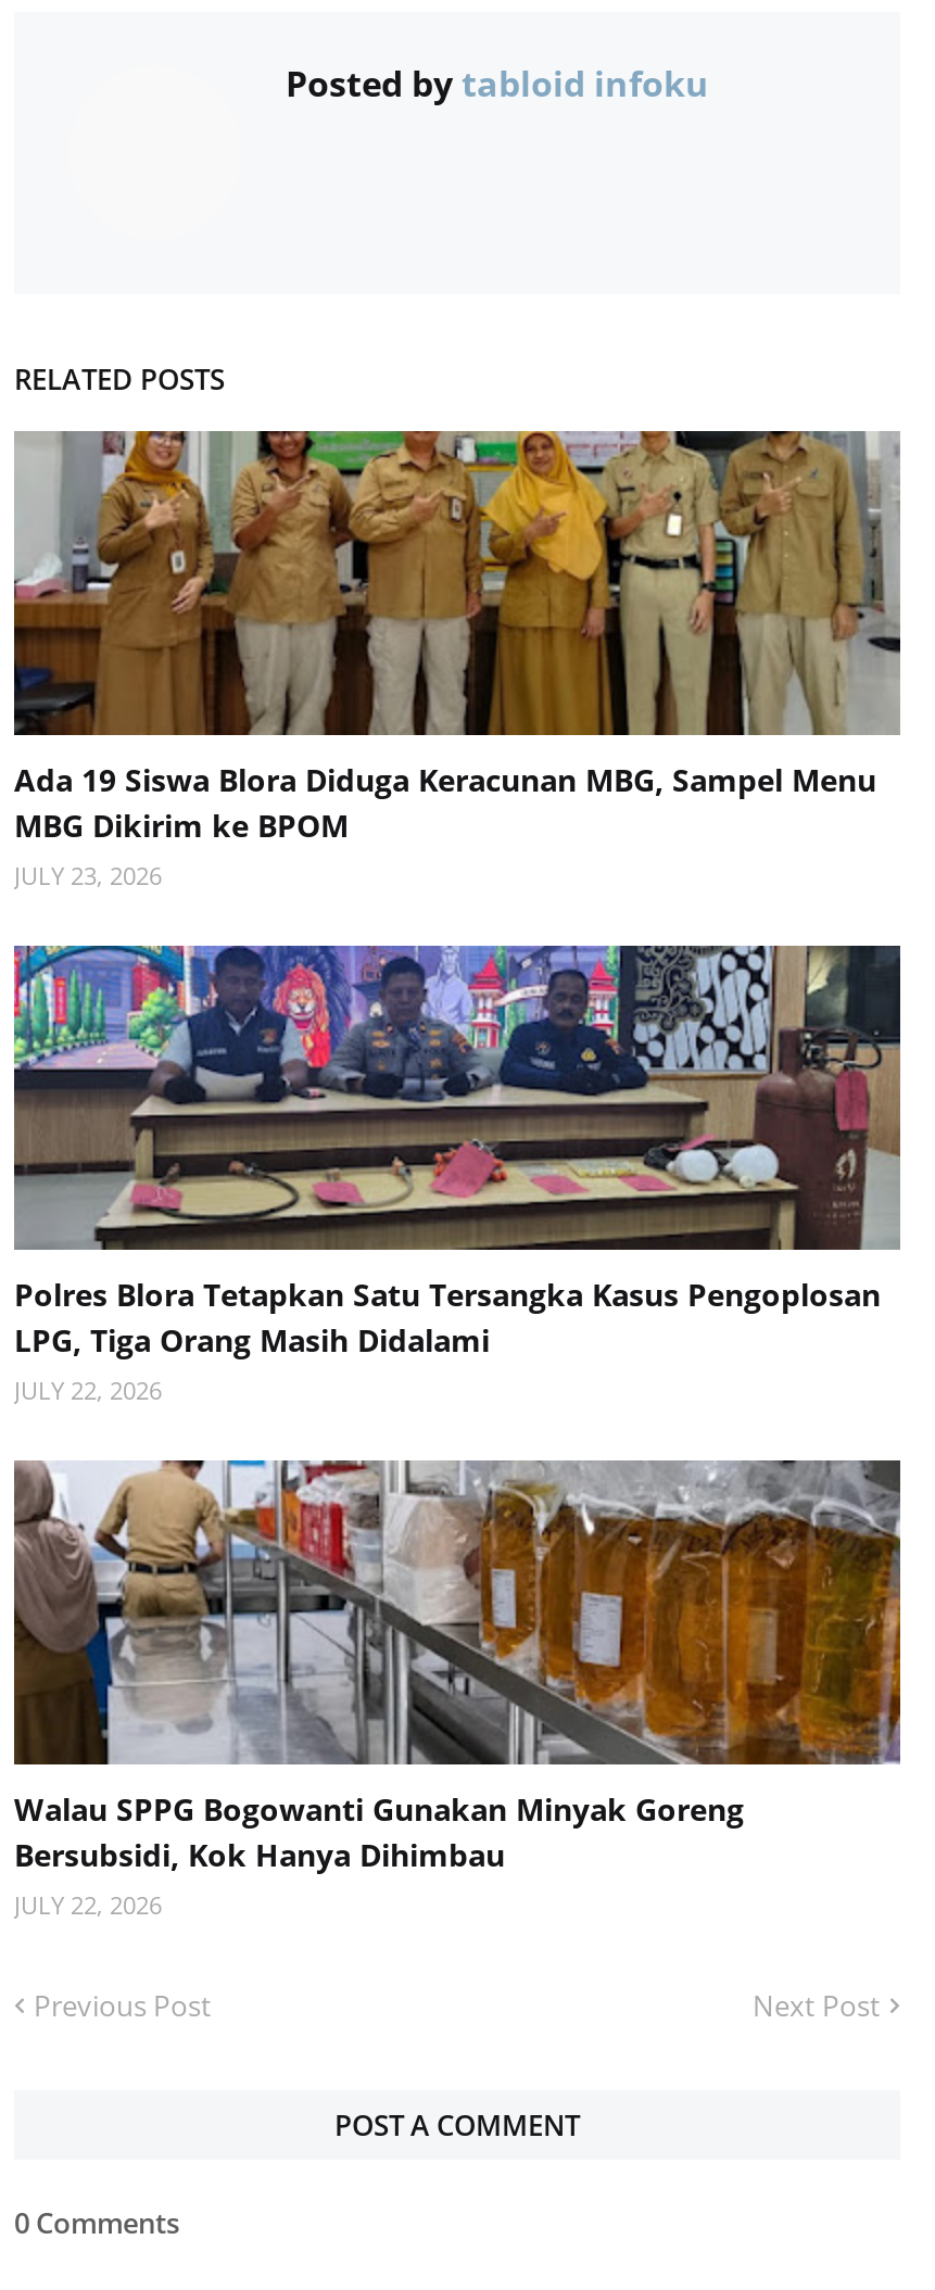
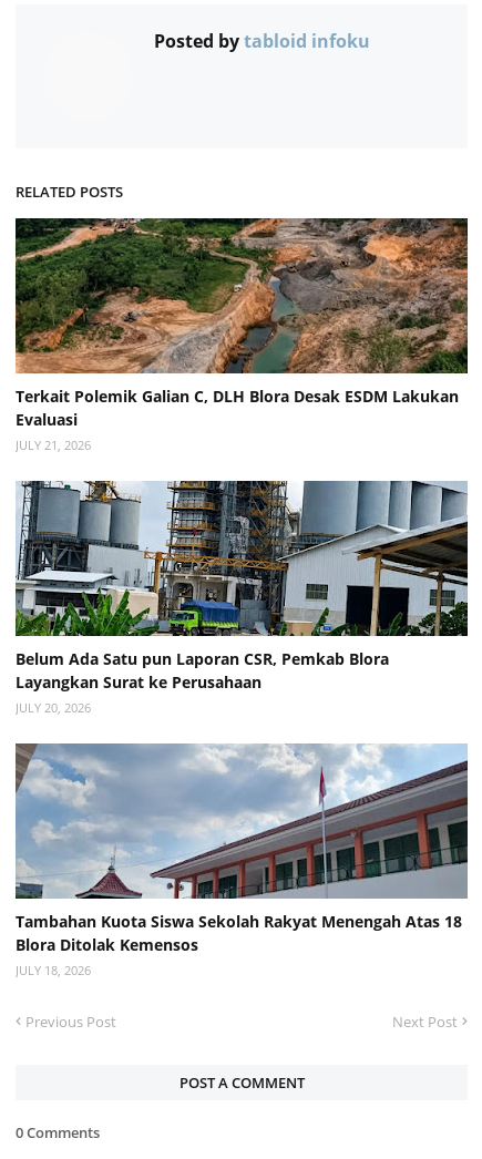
[12,429,902,891] [image] | Ada 19 Siswa Blora Diduga Keracunan MBG, Sampel Menu | MBG Dikirim ke BPOM | JULY 23, 2026 -> [14,217,469,453] [image] | Terkait Polemik Galian C, DLH Blora Desak ESDM Lakukan | Evaluasi | JULY 21, 2026
[12,944,902,1406] [image] | Polres Blora Tetapkan Satu Tersangka Kasus Pengoplosan | LPG, Tiga Orang Masih Didalami | JULY 22, 2026 -> [16,480,469,716] [image] | Belum Ada Satu pun Laporan CSR, Pemkab Blora | Layangkan Surat ke Perusahaan | JULY 20, 2026
[12,1458,902,1921] [image] | Walau SPPG Bogowanti Gunakan Minyak Goreng | Bersubsidi, Kok Hanya Dihimbau | JULY 22, 2026 -> [14,742,469,978] [image] | Tambahan Kuota Siswa Sekolah Rakyat Menengah Atas 18 | Blora Ditolak Kemensos | JULY 18, 2026

